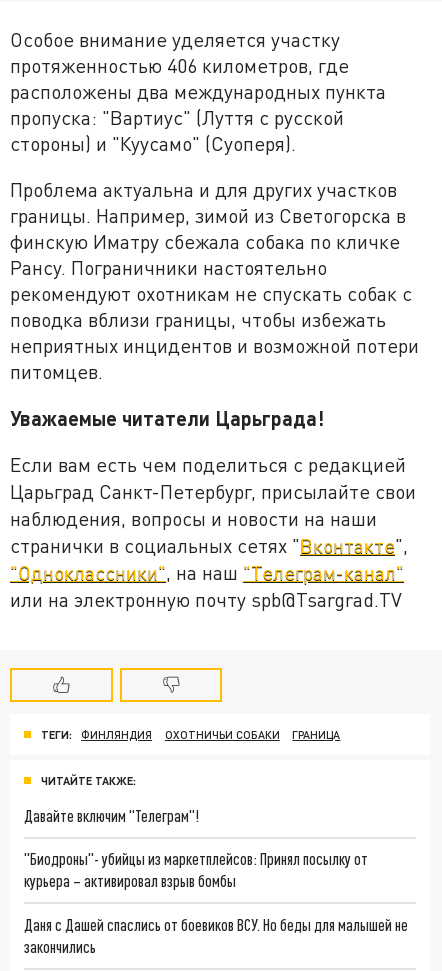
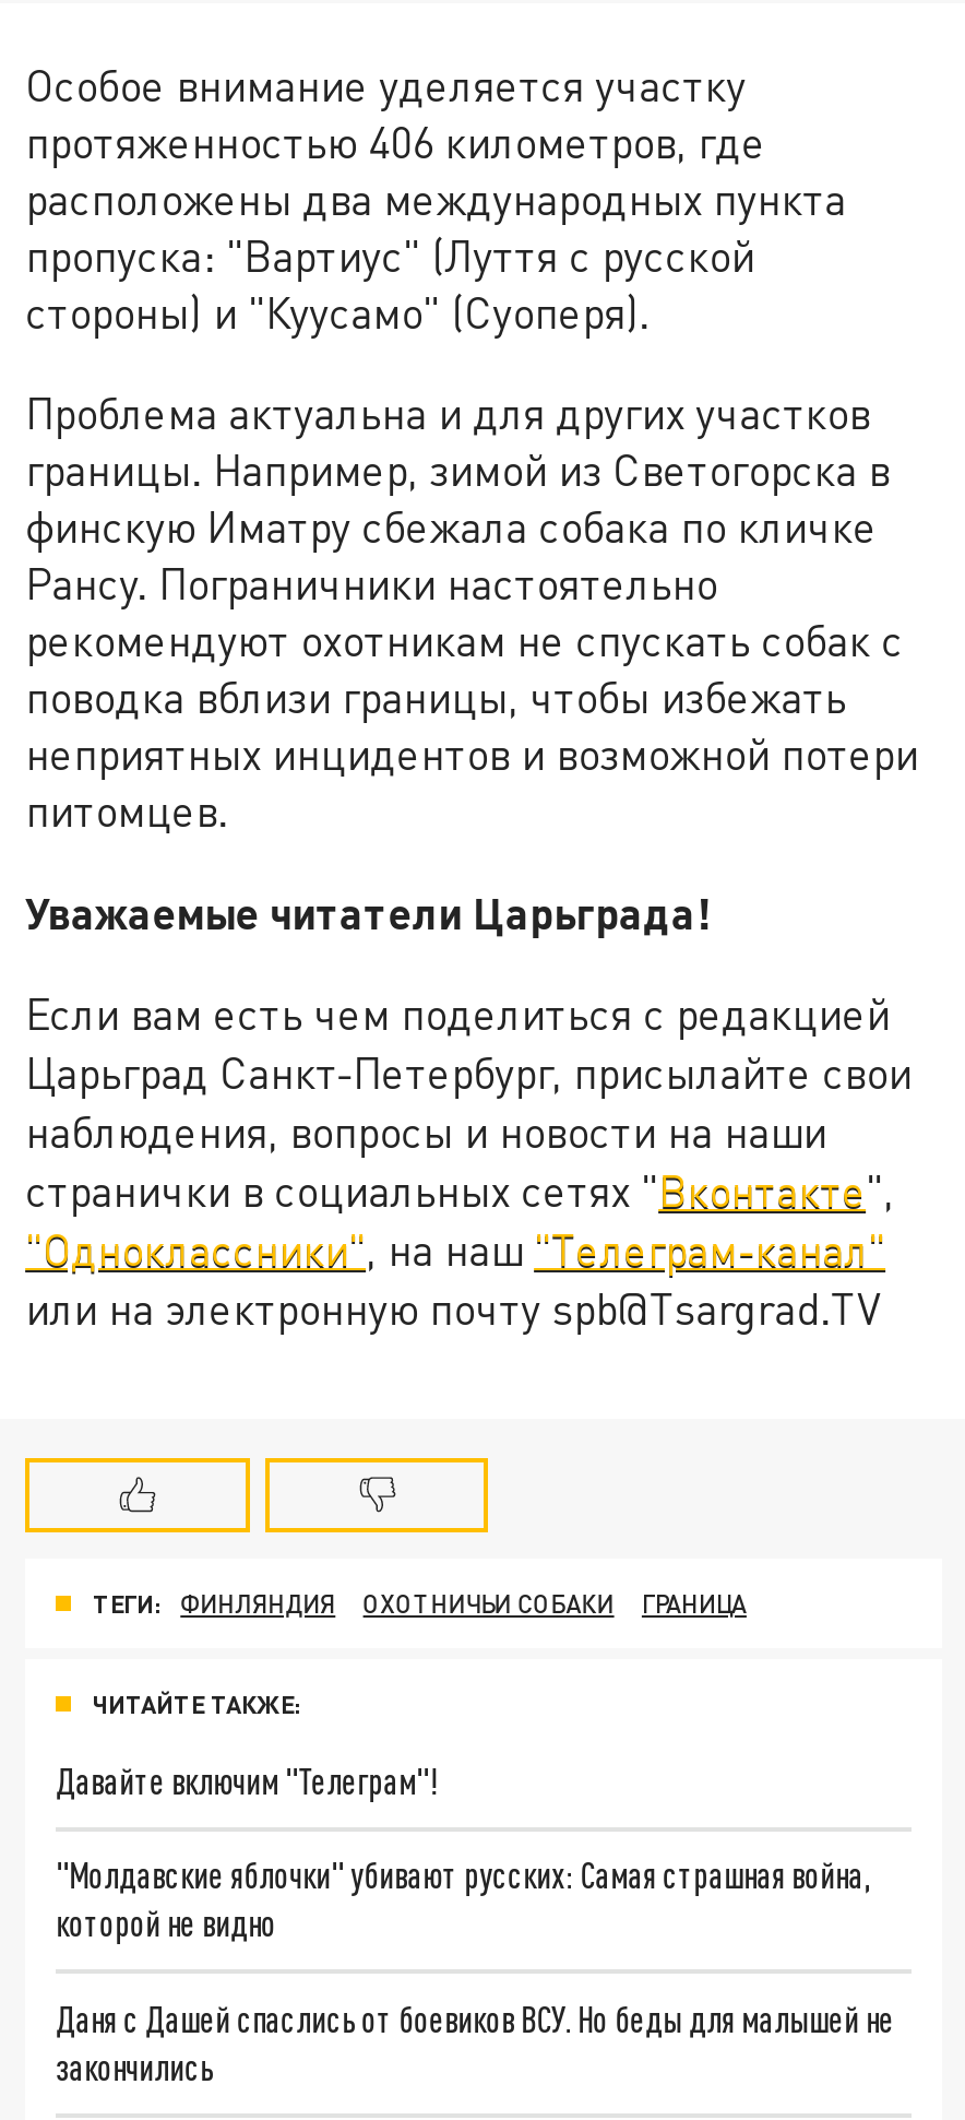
[24,849,368,890] "Биодроны"- убийцы из маркетплейсов: Принял посылку от | курьера – активировал взрыв бомбы -> [56,1854,870,1944] "Молдавские яблочки" убивают русских: Самая страшная война, | которой не видно

